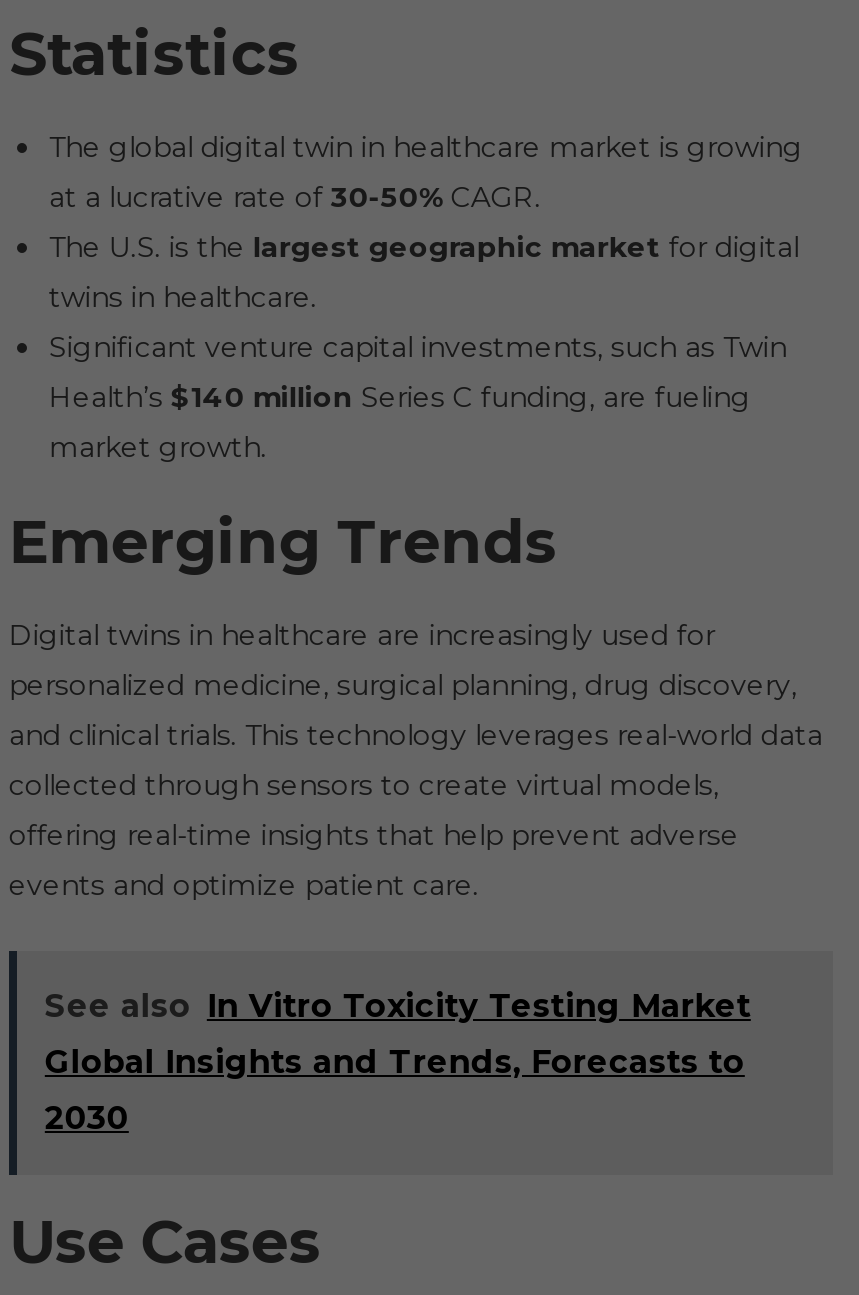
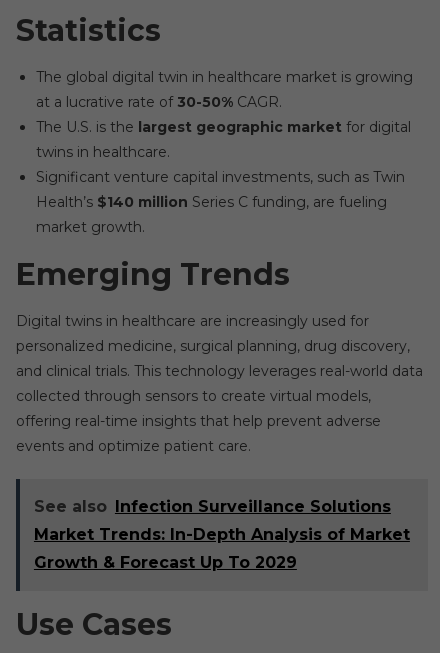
[45,987,751,1025] See also In Vitro Toxicity Testing Market -> [34,497,391,516] See also Infection Surveillance Solutions
[45,1043,745,1081] Global Insights and Trends, Forecasts to -> [34,525,410,544] Market Trends: In-Depth Analysis of Market
[45,1099,129,1137] 2030 -> [34,553,297,572] Growth & Forecast Up To 2029

